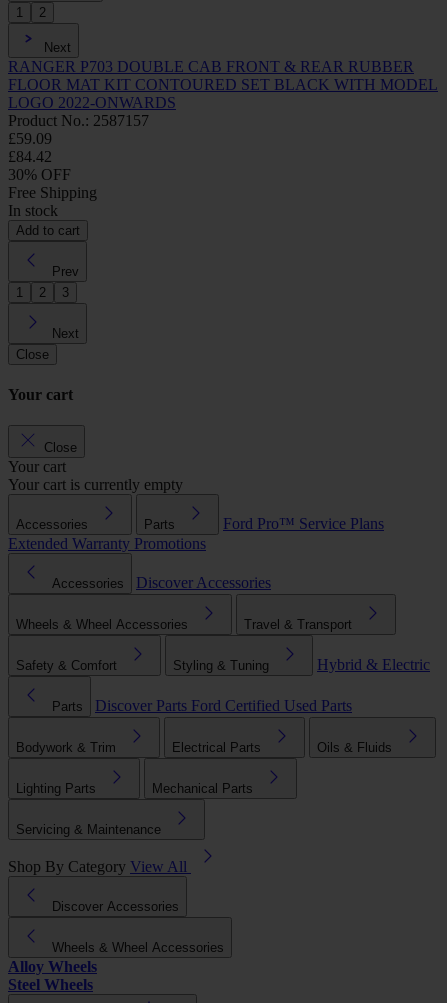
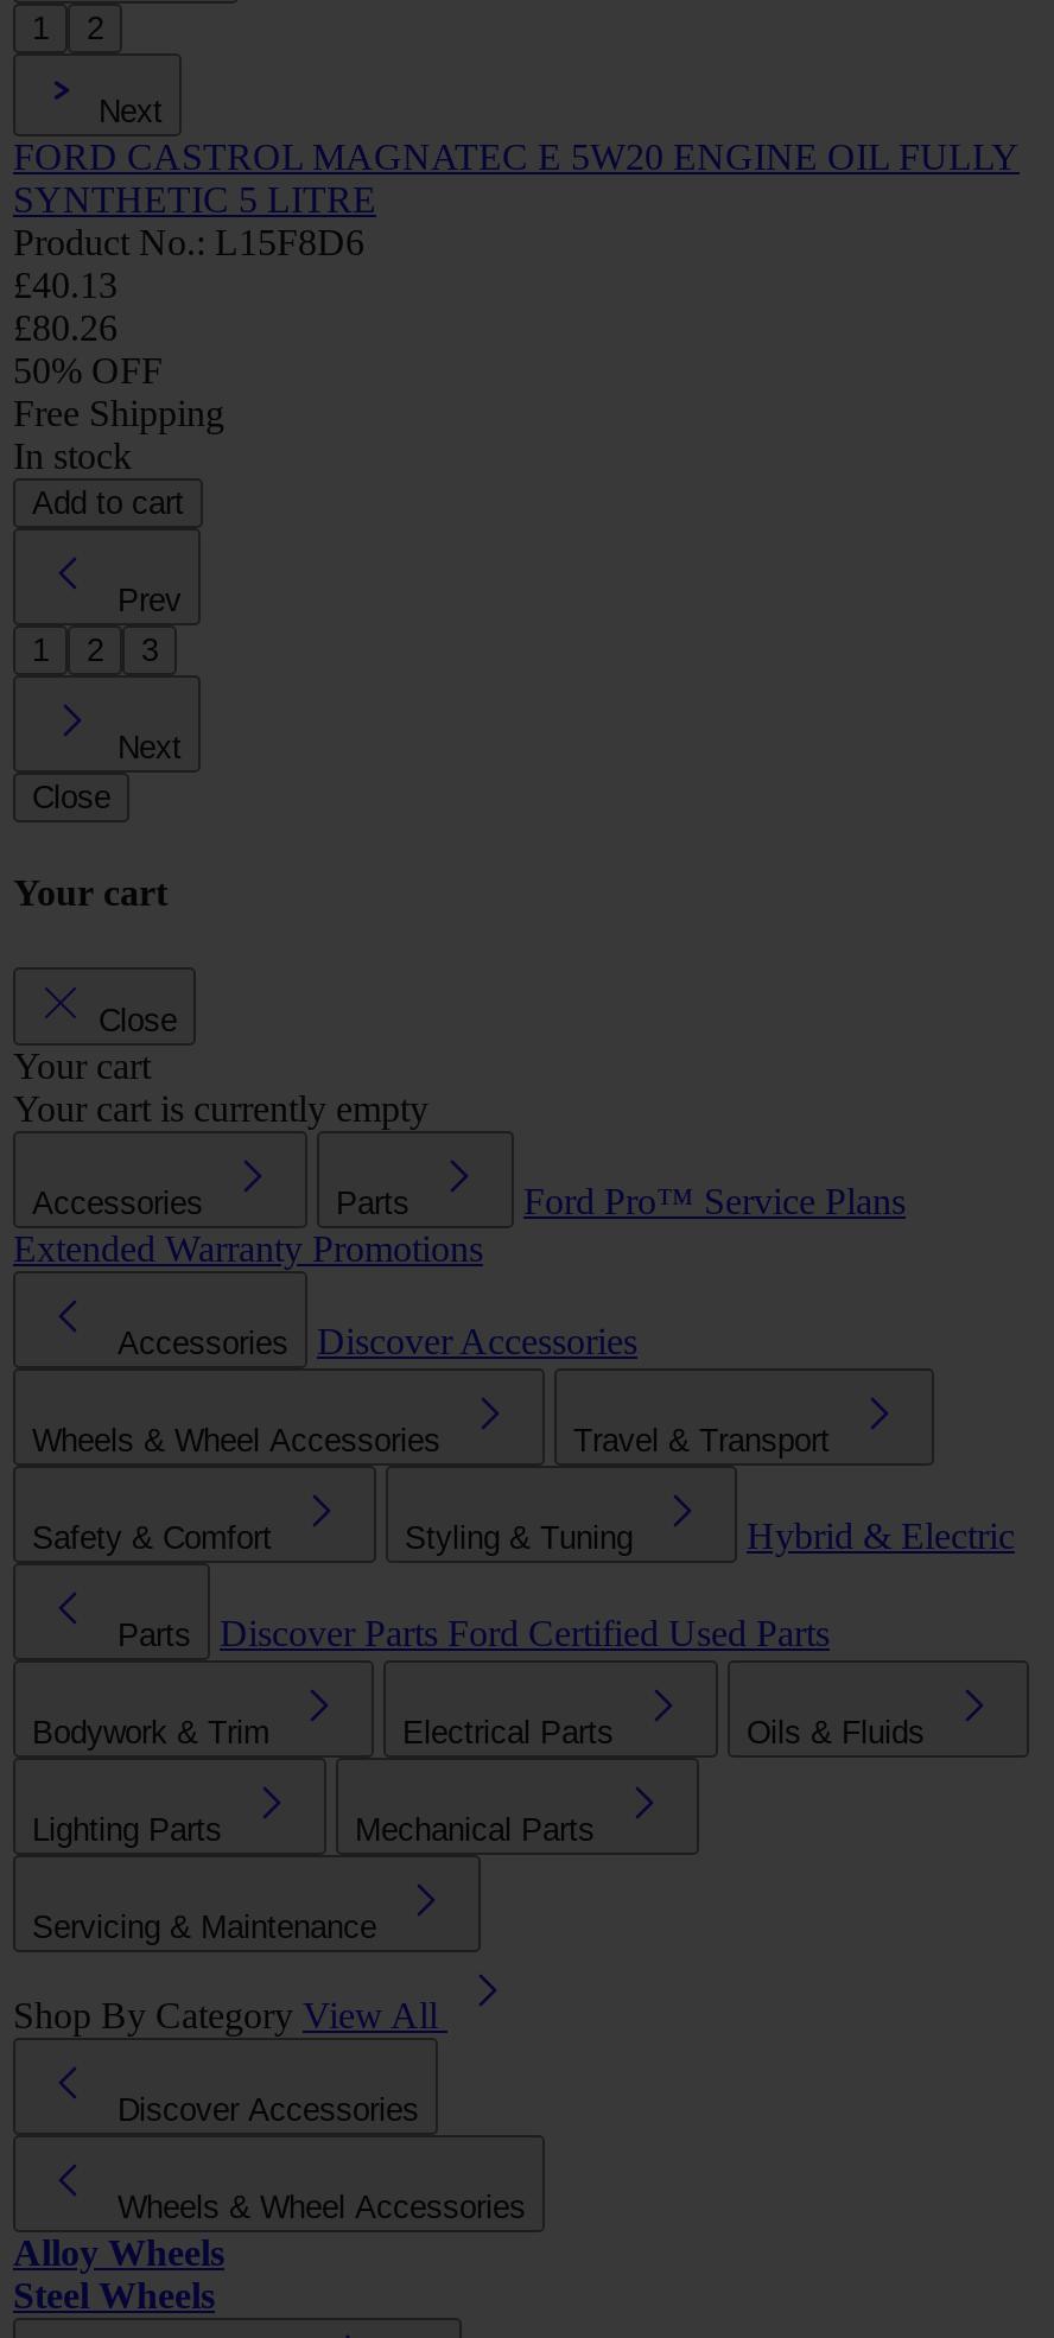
[8,58,438,183] RANGER P703 DOUBLE CAB FRONT & REAR RUBBER | FLOOR MAT KIT CONTOURED SET BLACK WITH MODEL | LOGO 2022-ONWARDS | Product No.: 2587157 | £59.09 | £84.42 | 30% OFF -> [13,137,1020,391] FORD CASTROL MAGNATEC E 5W20 ENGINE OIL FULLY | SYNTHETIC 5 LITRE | Product No.: L15F8D6 | £40.13 | £80.26 | 50% OFF

